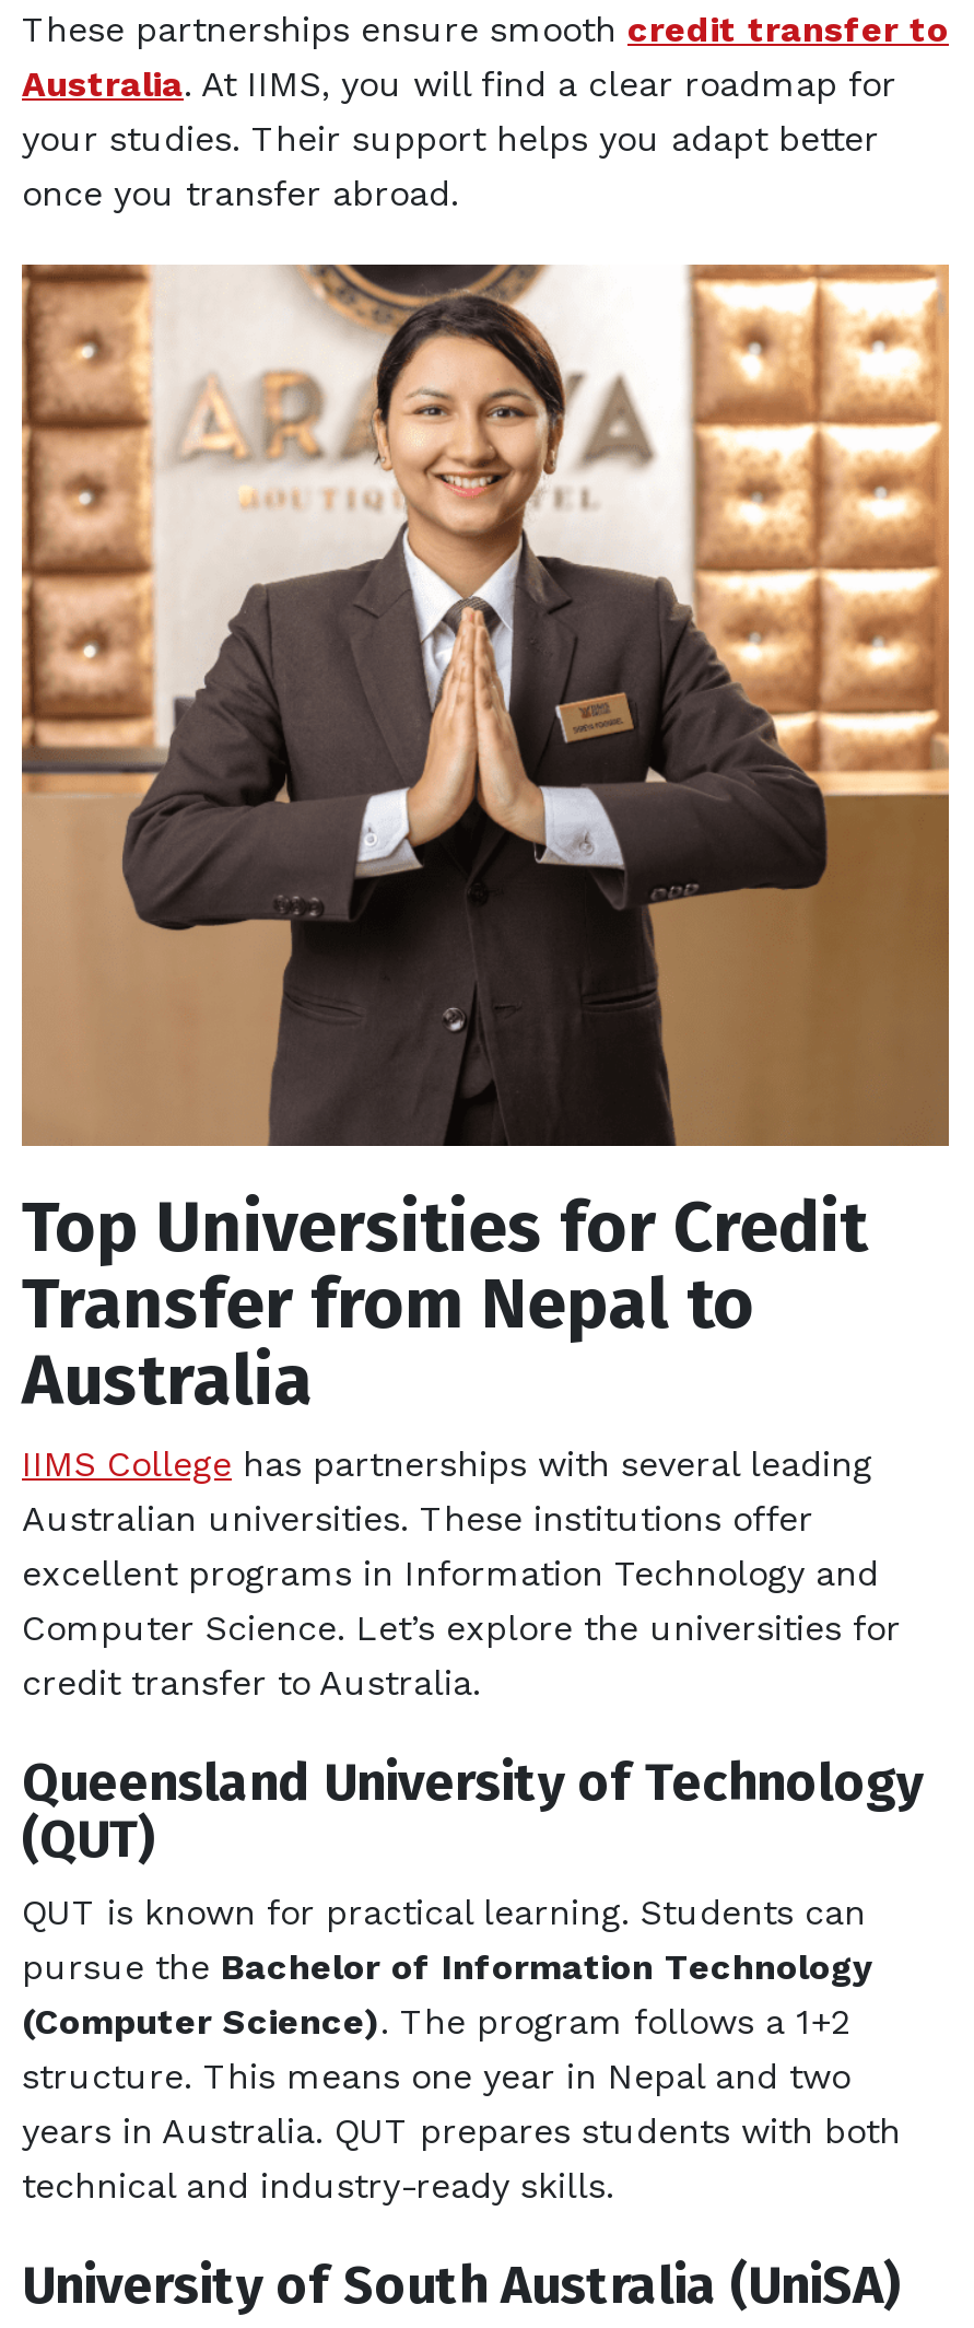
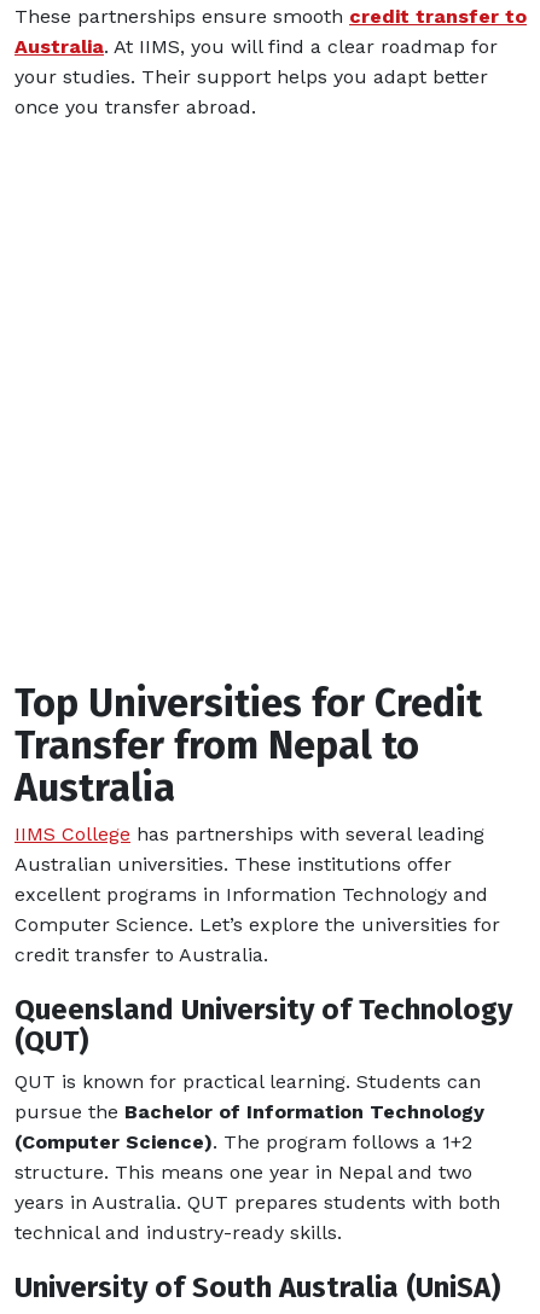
[20,262,951,1148] [image] -> none

